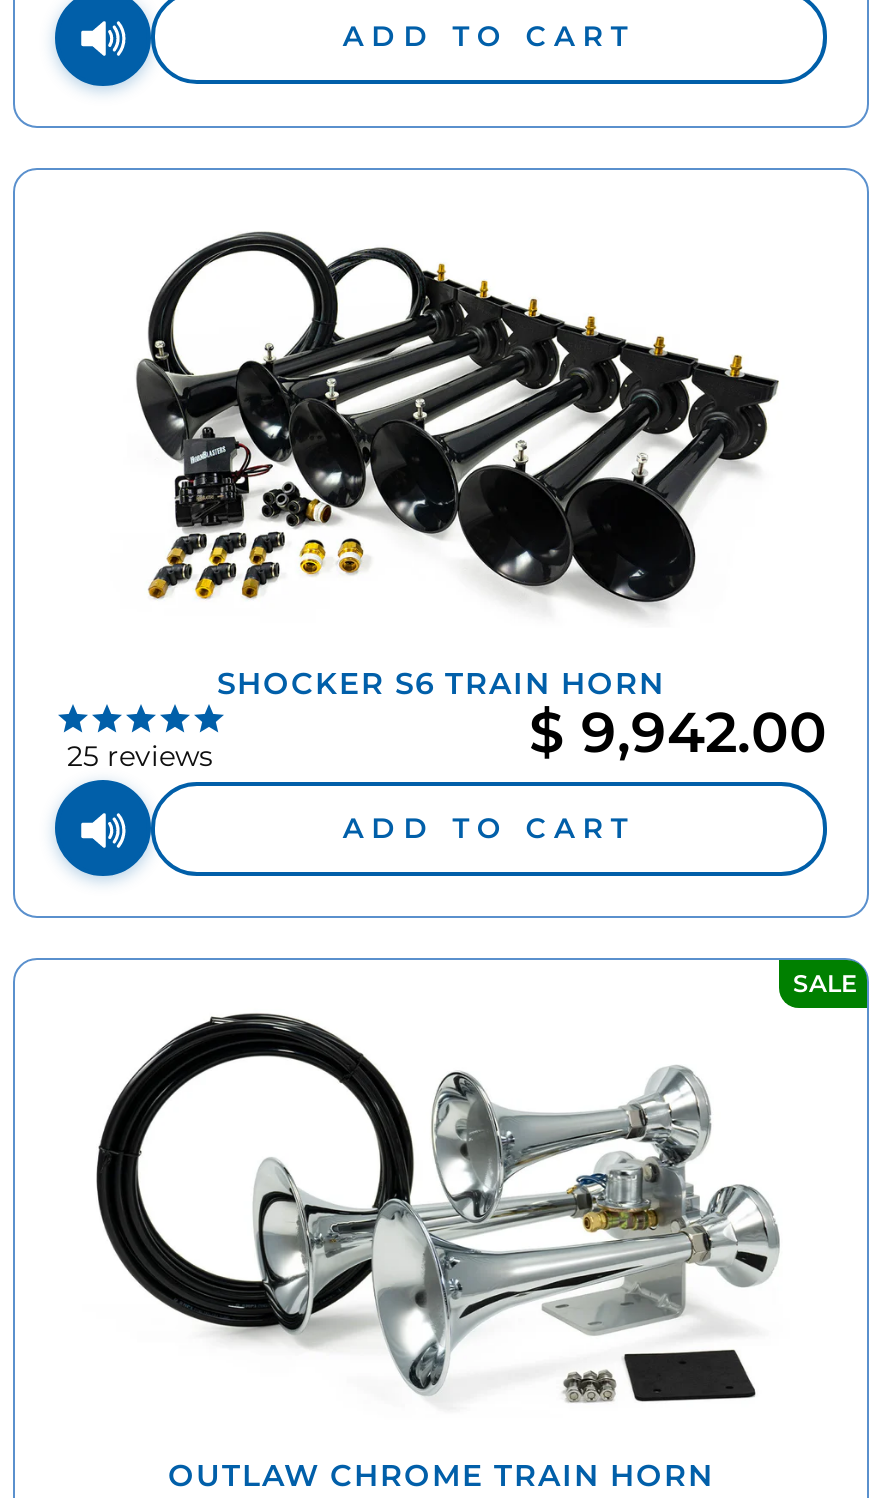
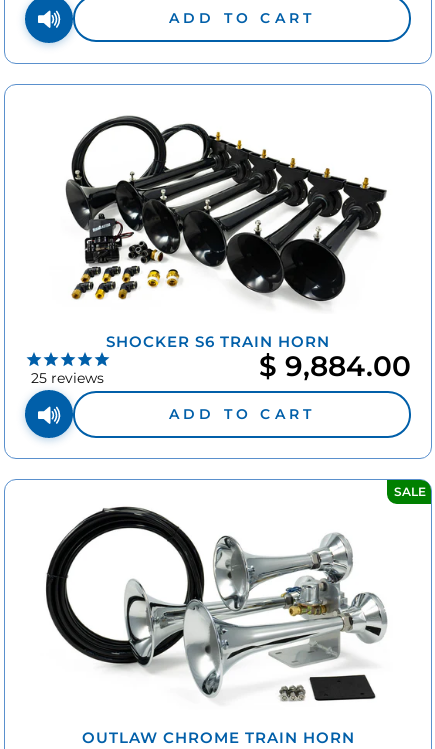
[529,698,827,766] $ 9,942.00 -> [259,349,411,383] $ 9,884.00

